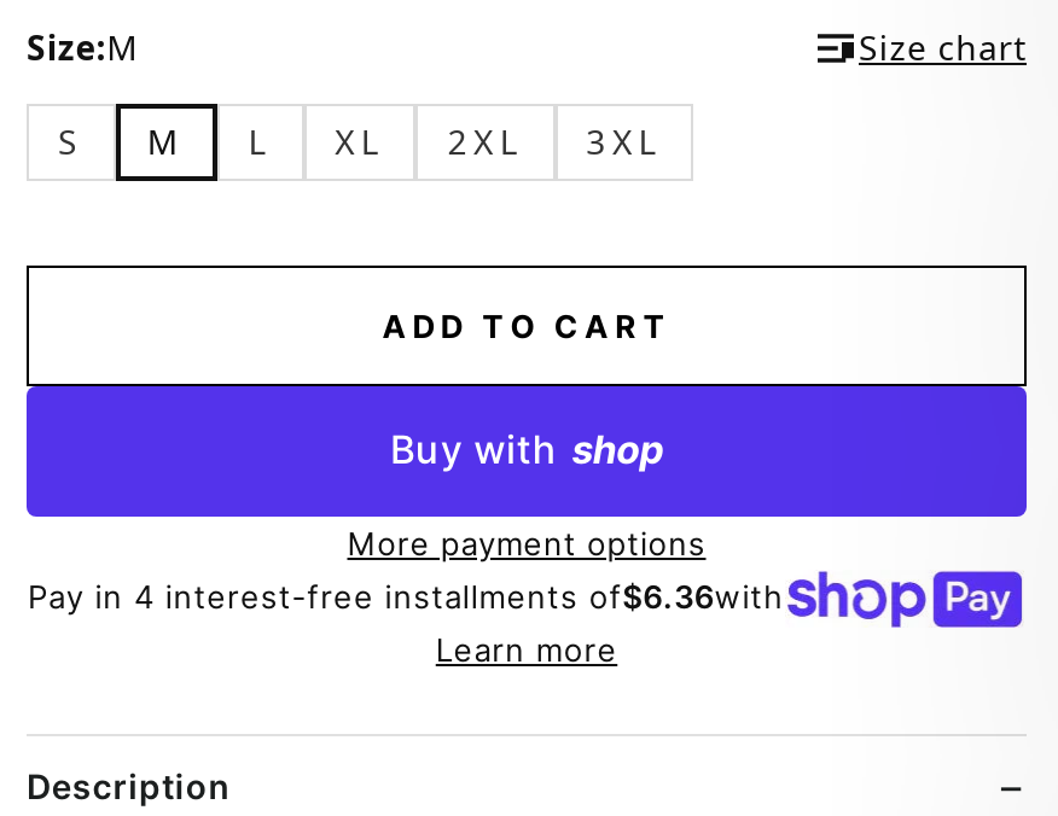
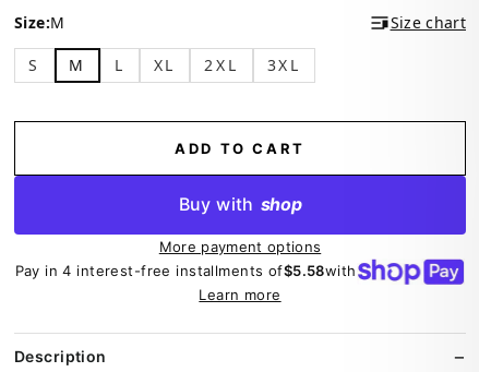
[28,577,784,616] Pay in 4 interest-free installments of$6.36with -> [15,262,356,279] Pay in 4 interest-free installments of$5.58with

